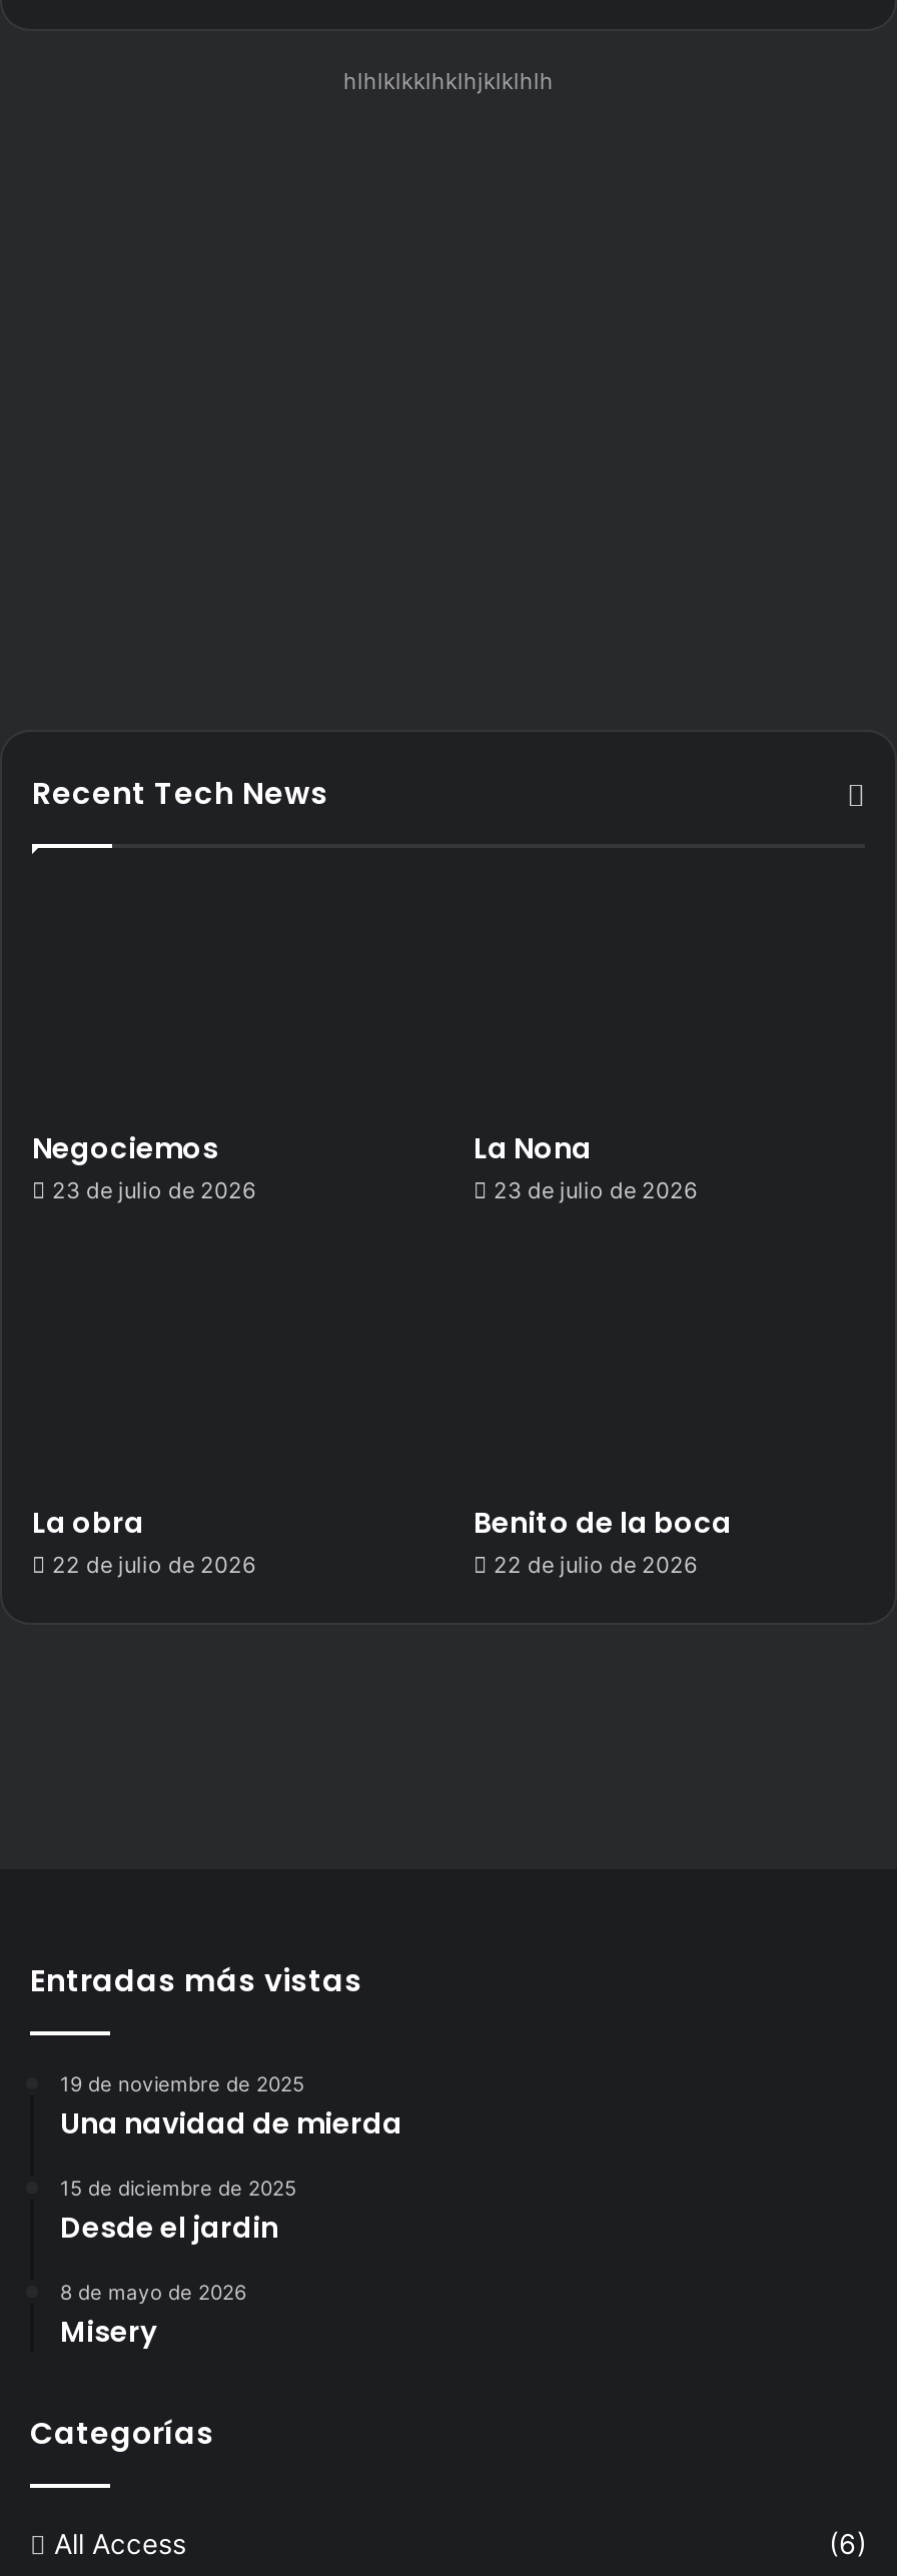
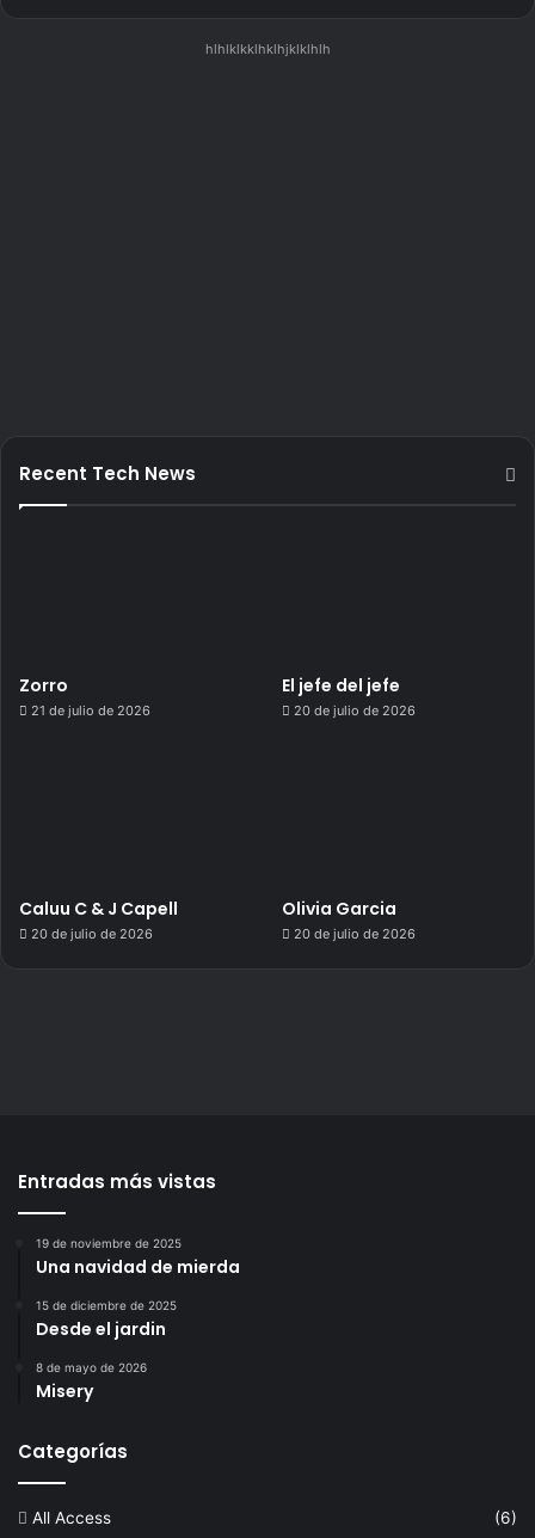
[32,1128,256,1204] Negociemos | 23 de julio de 2026 -> [19,673,150,719] Zorro | 21 de julio de 2026
[474,1128,698,1204] La Nona | 23 de julio de 2026 -> [282,673,416,719] El jefe del jefe | 20 de julio de 2026
[32,1503,256,1579] La obra | 22 de julio de 2026 -> [19,897,178,942] Caluu C & J Capell | 20 de julio de 2026
[474,1503,732,1579] Benito de la boca | 22 de julio de 2026 -> [282,897,416,942] Olivia Garcia | 20 de julio de 2026

